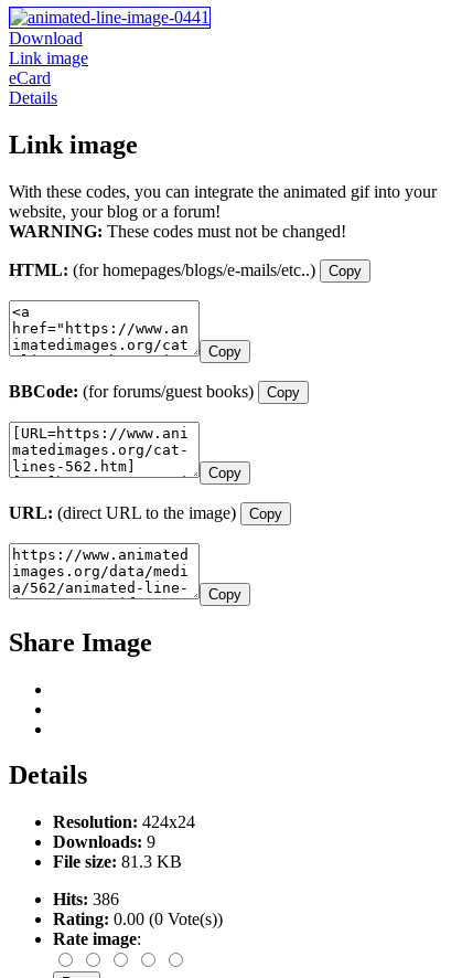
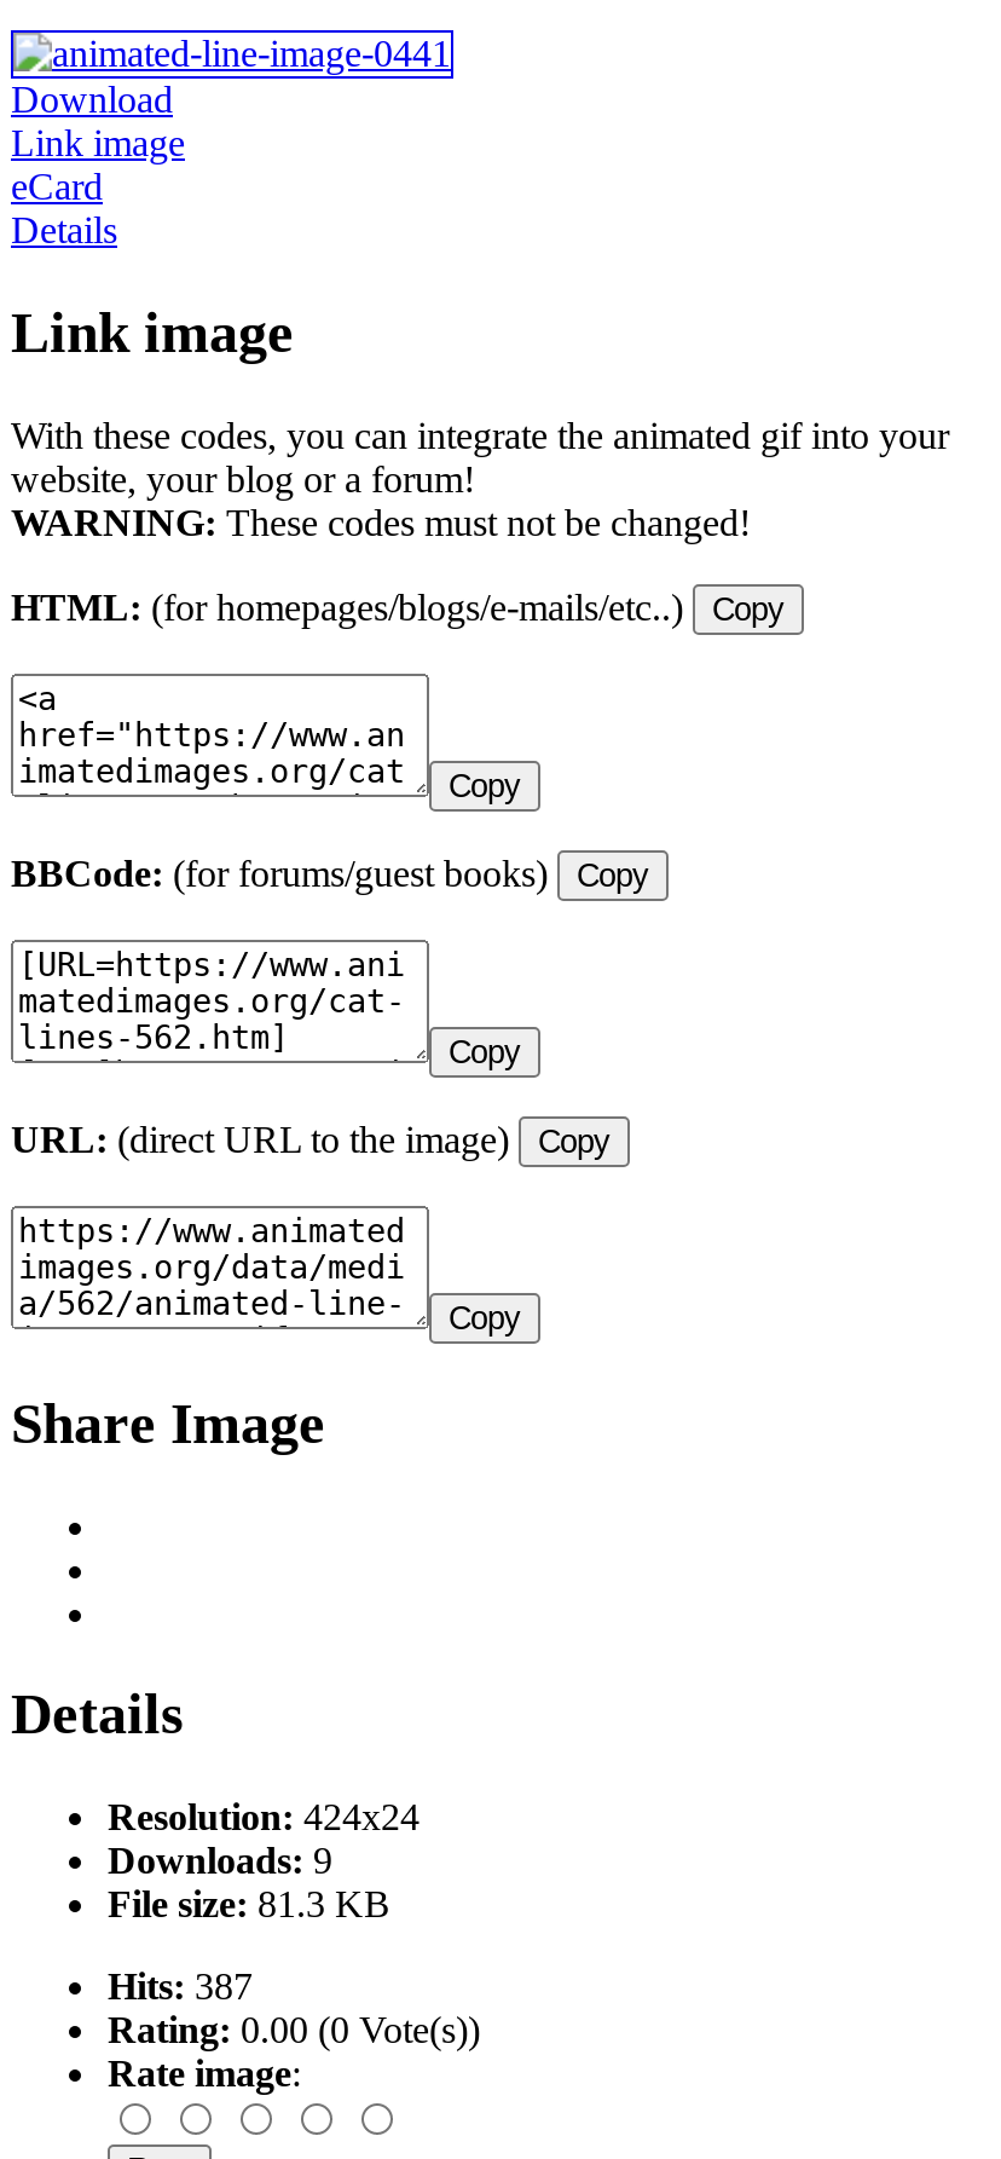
[53,890,119,909] Hits: 386 -> [108,1966,253,2007] Hits: 387

